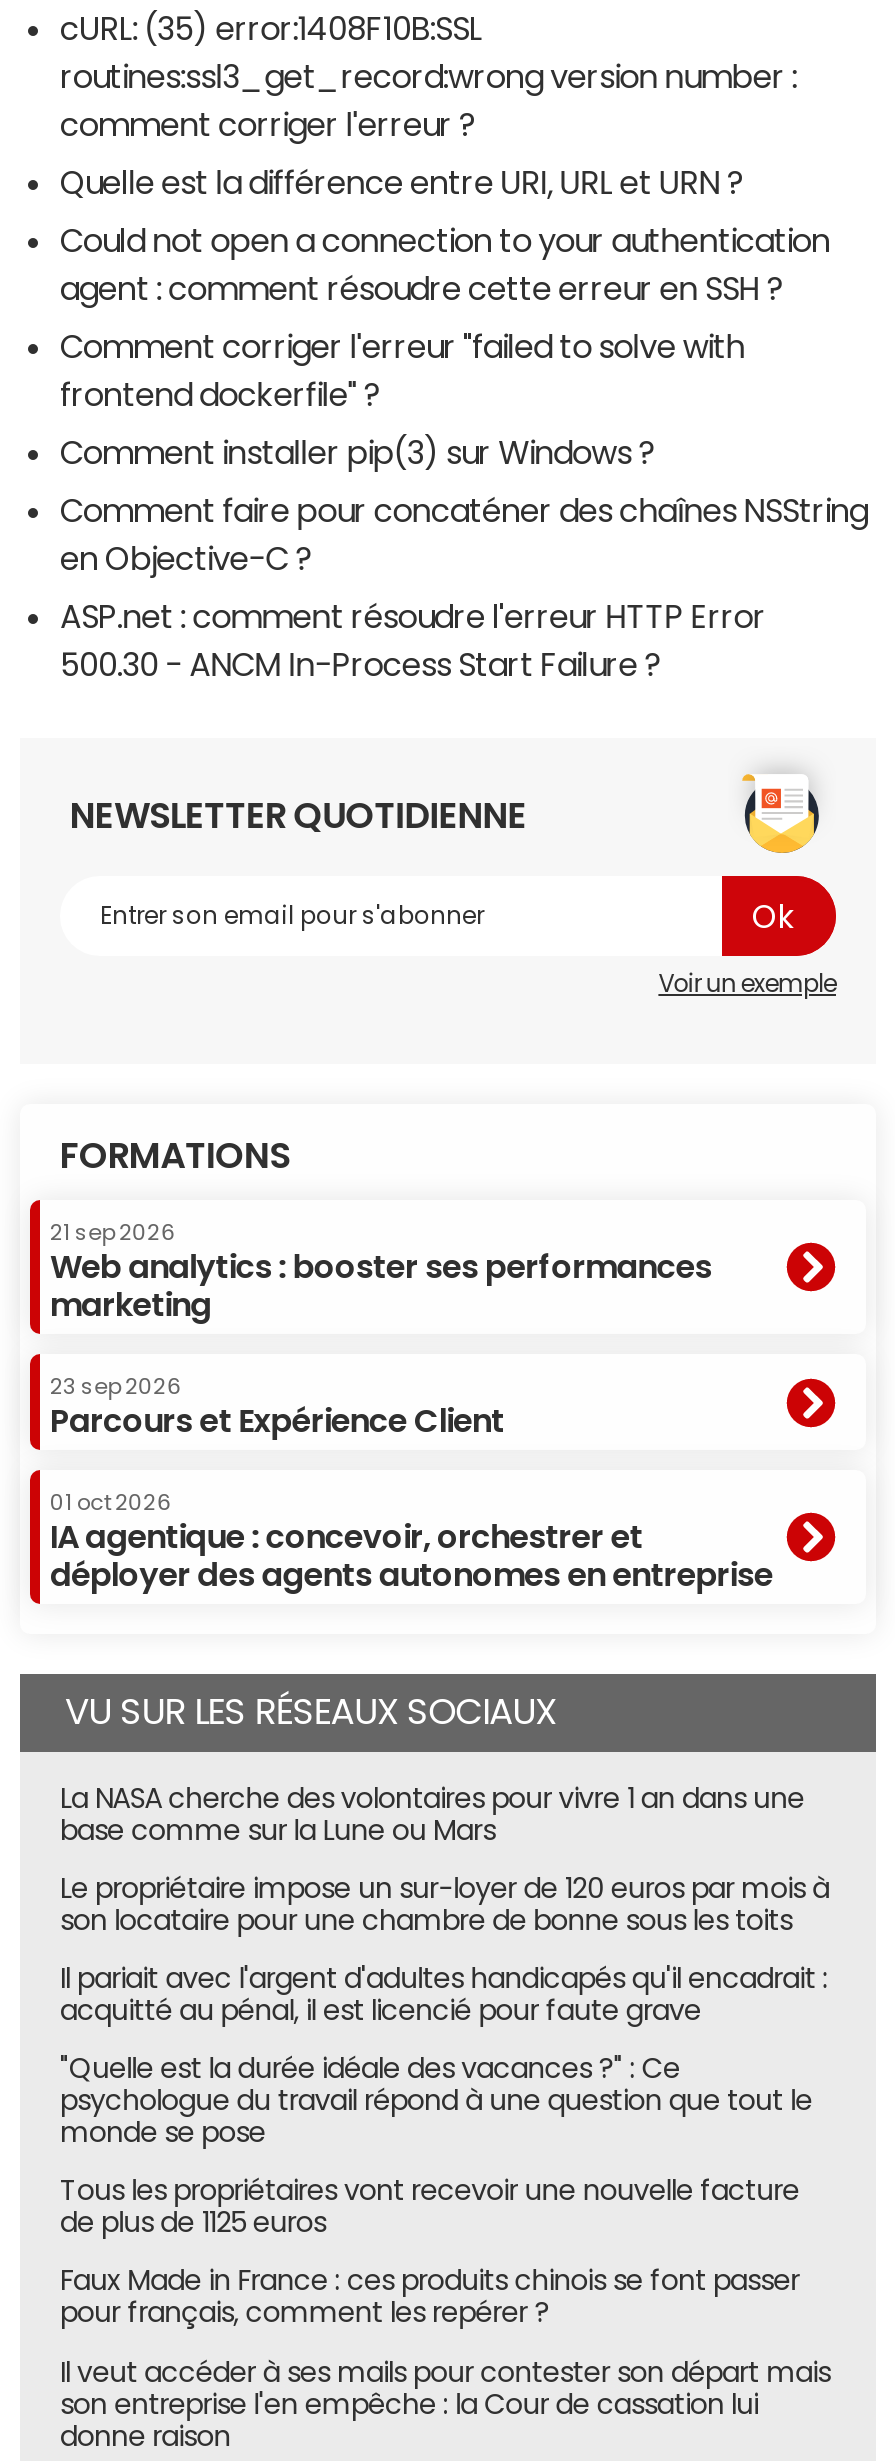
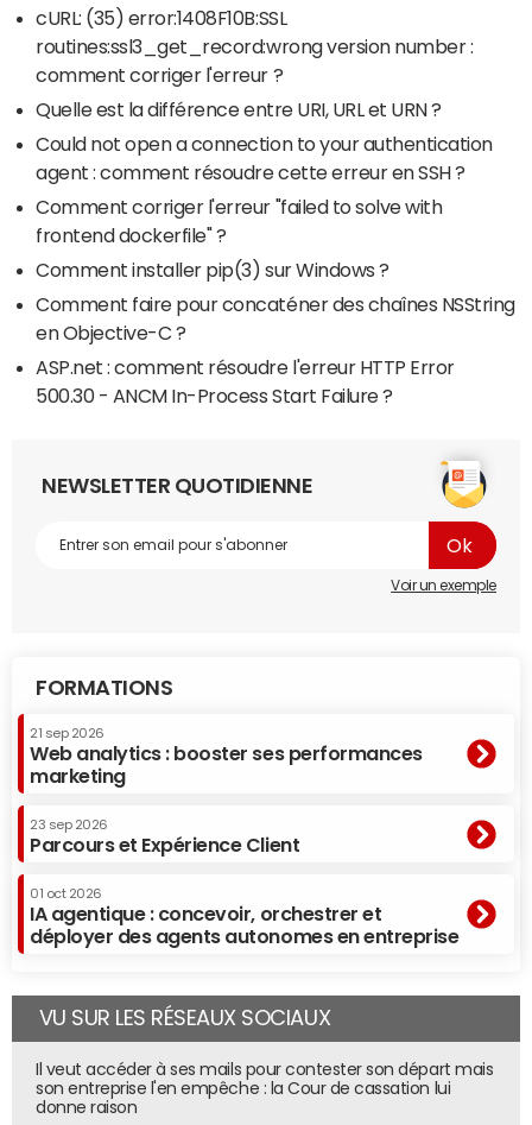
[60,1784,829,2327] La NASA cherche des volontaires pour vivre 1 an dans une | base comme sur la Lune ou Mars | Le propriétaire impose un sur-loyer de 120 euros par mois à | son locataire pour une chambre de bonne sous les toits | Il pariait avec l'argent d'adultes handicapés qu'il encadrait : | acquitté au pénal, il est licencié pour faute grave | "Quelle est la durée idéale des vacances ?" : Ce | psychologue du travail répond à une question que tout le | monde se pose | Tous les propriétaires vont recevoir une nouvelle facture | de plus de 1125 euros | Faux Made in France : ces produits chinois se font passer | pour français, comment les repérer ? -> none

